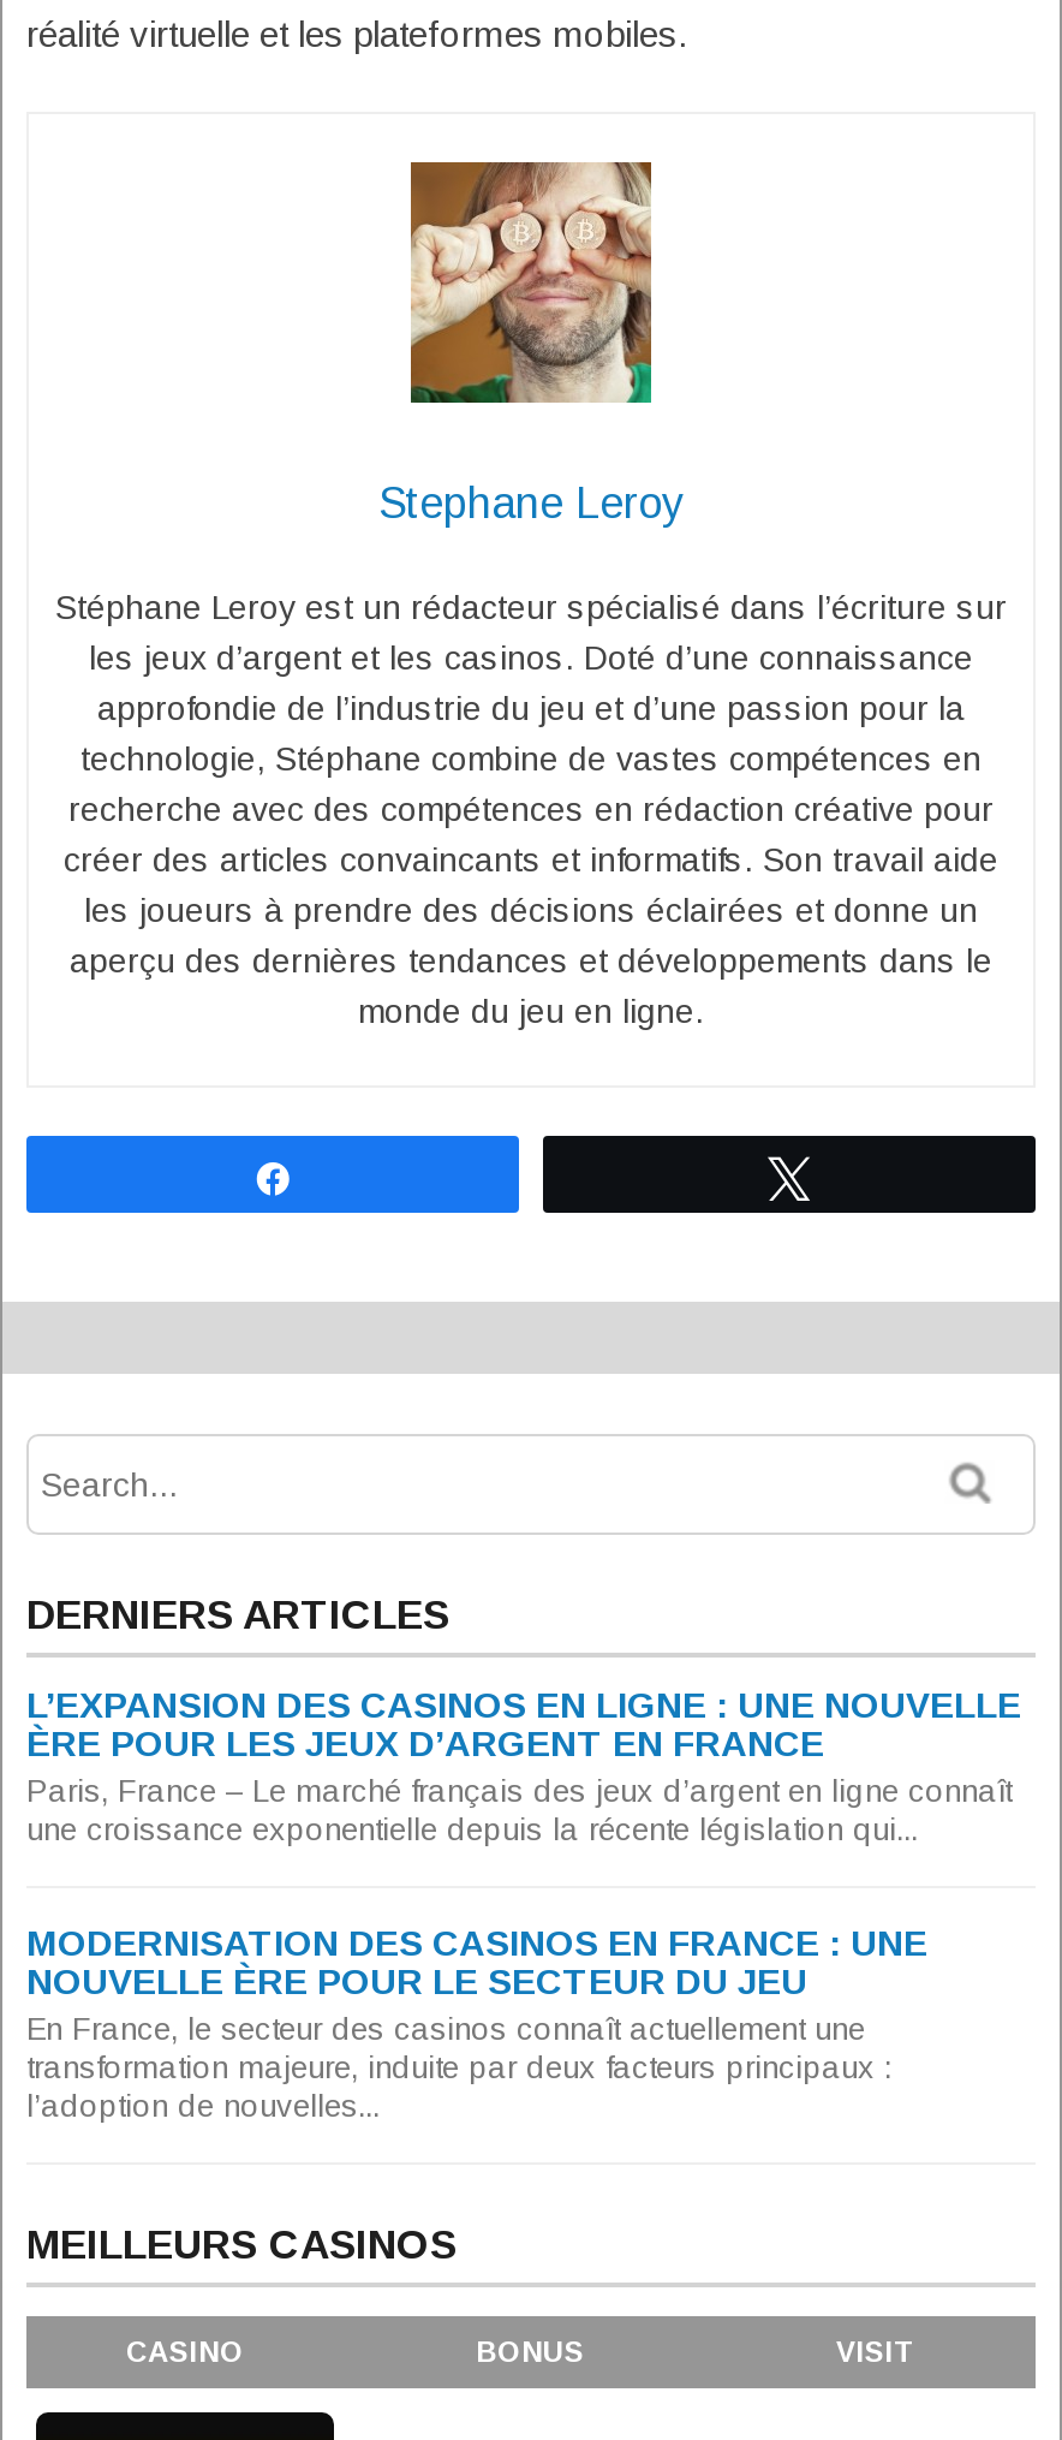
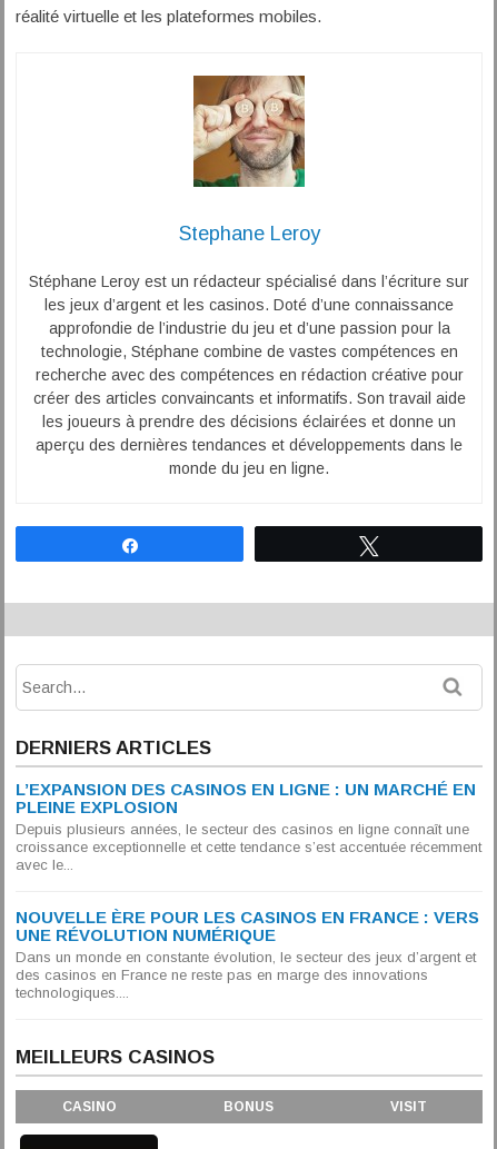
[26,1684,1021,1847] L’EXPANSION DES CASINOS EN LIGNE : UNE NOUVELLE | ÈRE POUR LES JEUX D’ARGENT EN FRANCE | Paris, France – Le marché français des jeux d’argent en ligne connaît | une croissance exponentielle depuis la récente législation qui... -> [16,780,481,873] L’EXPANSION DES CASINOS EN LIGNE : UN MARCHÉ EN | PLEINE EXPLOSION | Depuis plusieurs années, le secteur des casinos en ligne connaît une | croissance exceptionnelle et cette tendance s’est accentuée récemment | avec le...
[26,1922,927,2124] MODERNISATION DES CASINOS EN FRANCE : UNE | NOUVELLE ÈRE POUR LE SECTEUR DU JEU | En France, le secteur des casinos connaît actuellement une | transformation majeure, induite par deux facteurs principaux : | l’adoption de nouvelles... -> [16,908,479,1001] NOUVELLE ÈRE POUR LES CASINOS EN FRANCE : VERS | UNE RÉVOLUTION NUMÉRIQUE | Dans un monde en constante évolution, le secteur des jeux d’argent et | des casinos en France ne reste pas en marge des innovations | technologiques....

